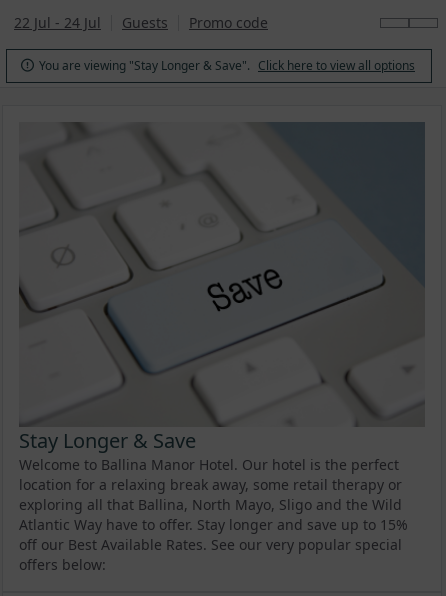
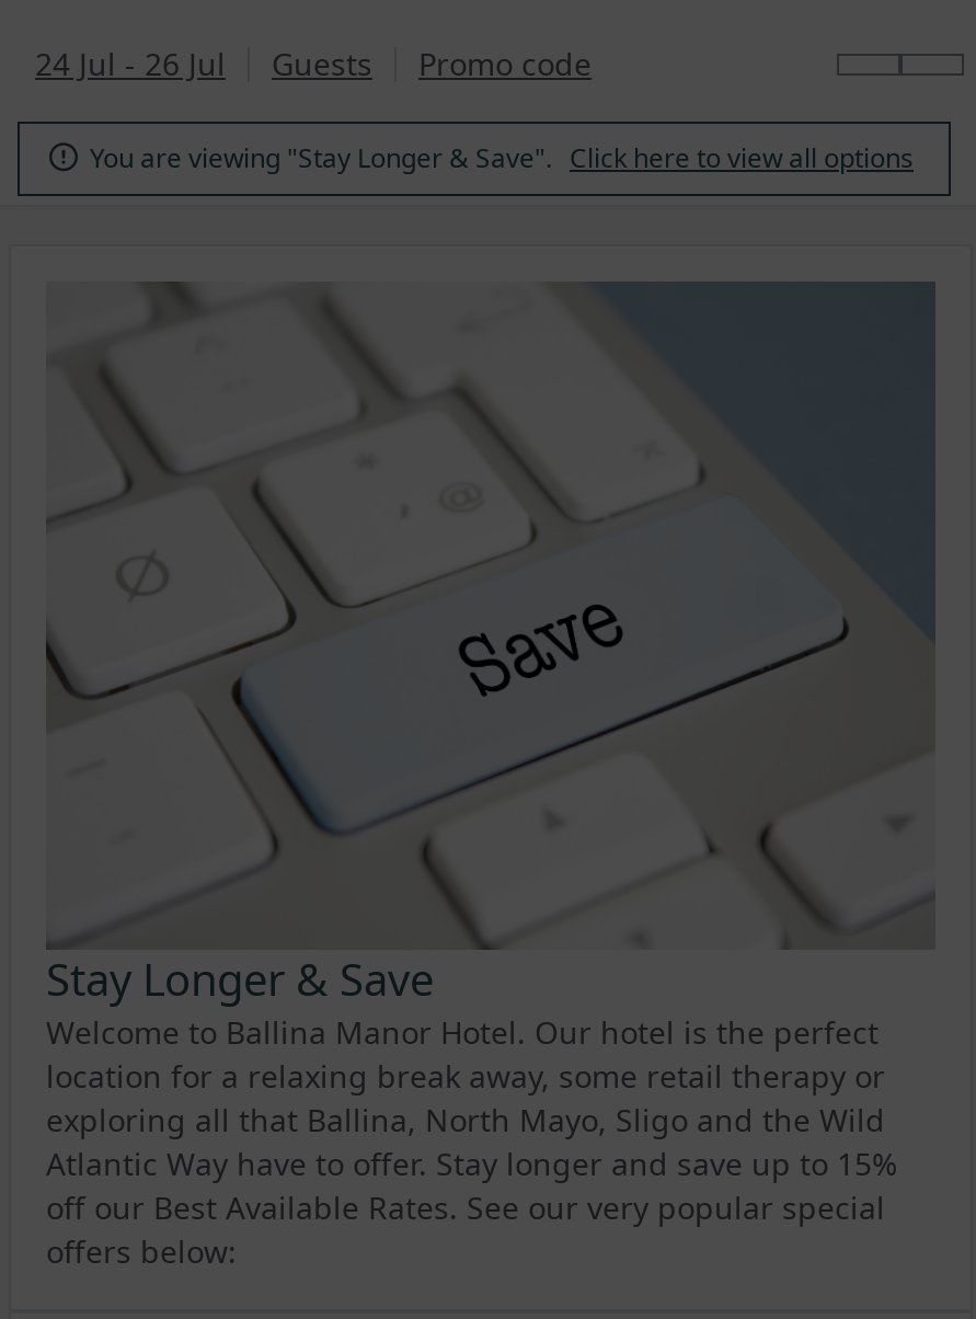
[14,13,268,32] 22 Jul - 24 Jul Guests Promo code -> [35,43,592,84] 24 Jul - 26 Jul Guests Promo code

